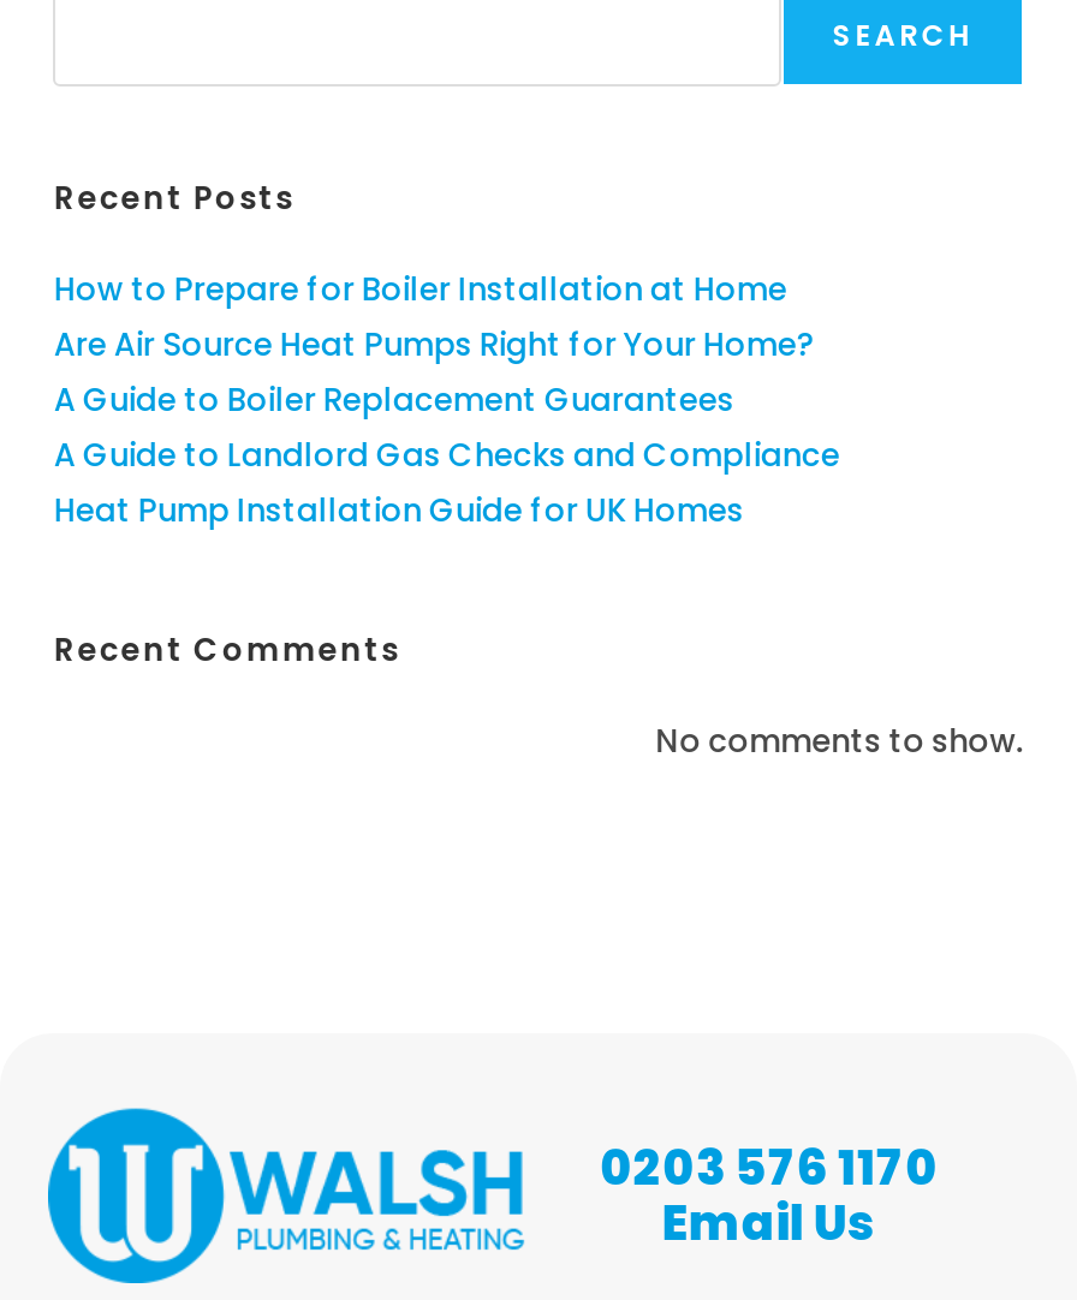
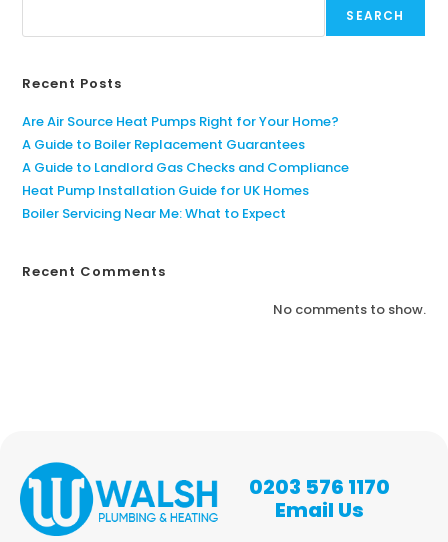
[54,268,787,313] How to Prepare for Boiler Installation at Home -> none
moved [54,323,840,534] -> [22,112,349,200]: Are Air Source Heat Pumps Right for Your Home? | A Guide to Boiler Replacement Guarantees | A Guide to Landlord Gas Checks and Compliance | Heat Pump Installation Guide for UK Homes
none -> [22,204,286,223] Boiler Servicing Near Me: What to Expect

